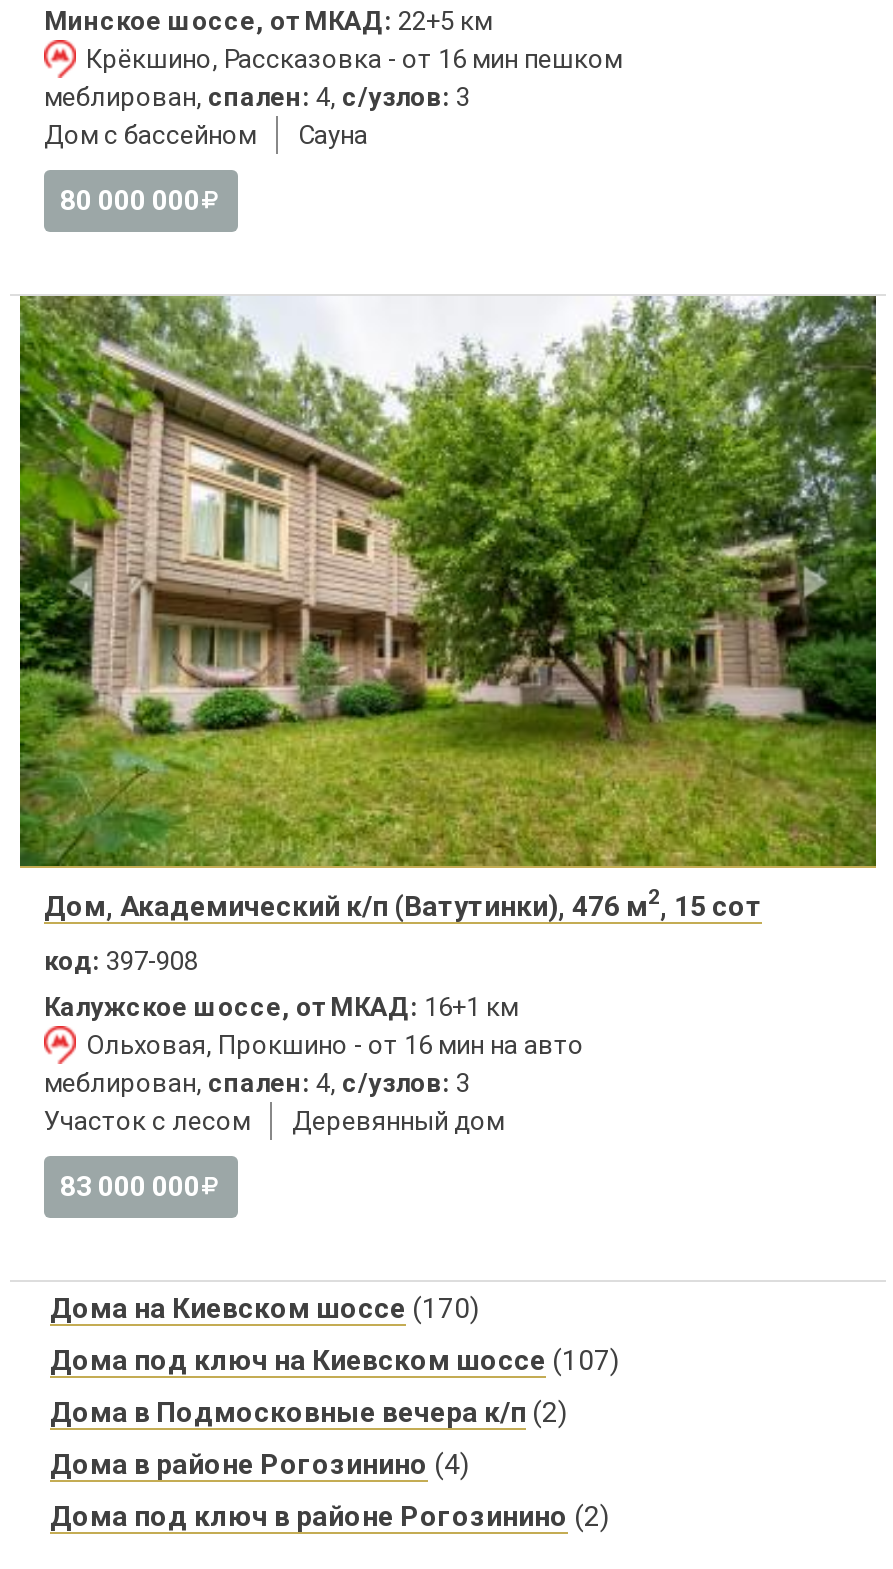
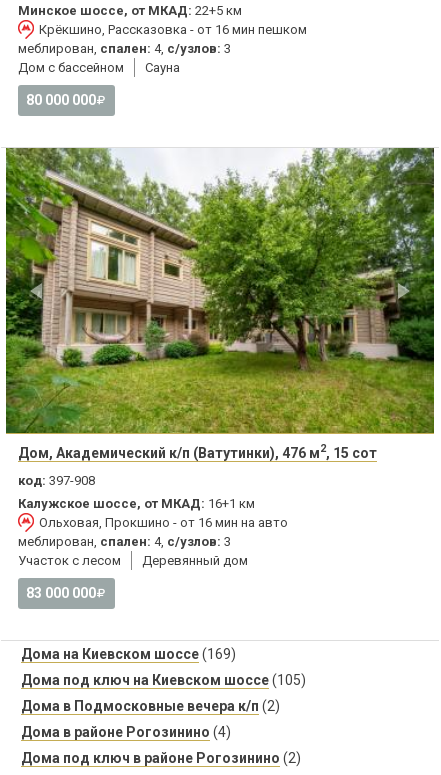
[50,1291,480,1323] Дома на Киевском шоссе (170) -> [21,646,236,662] Дома на Киевском шоссе (169)
[50,1343,620,1375] Дома под ключ на Киевском шоссе (107) -> [21,672,306,688] Дома под ключ на Киевском шоссе (105)

